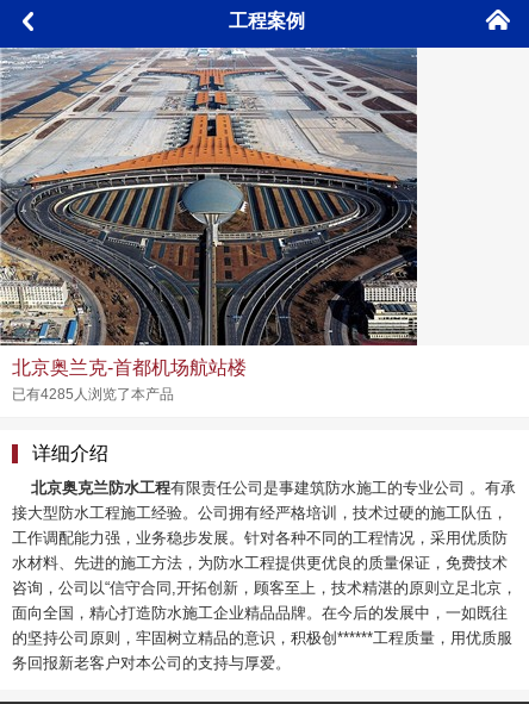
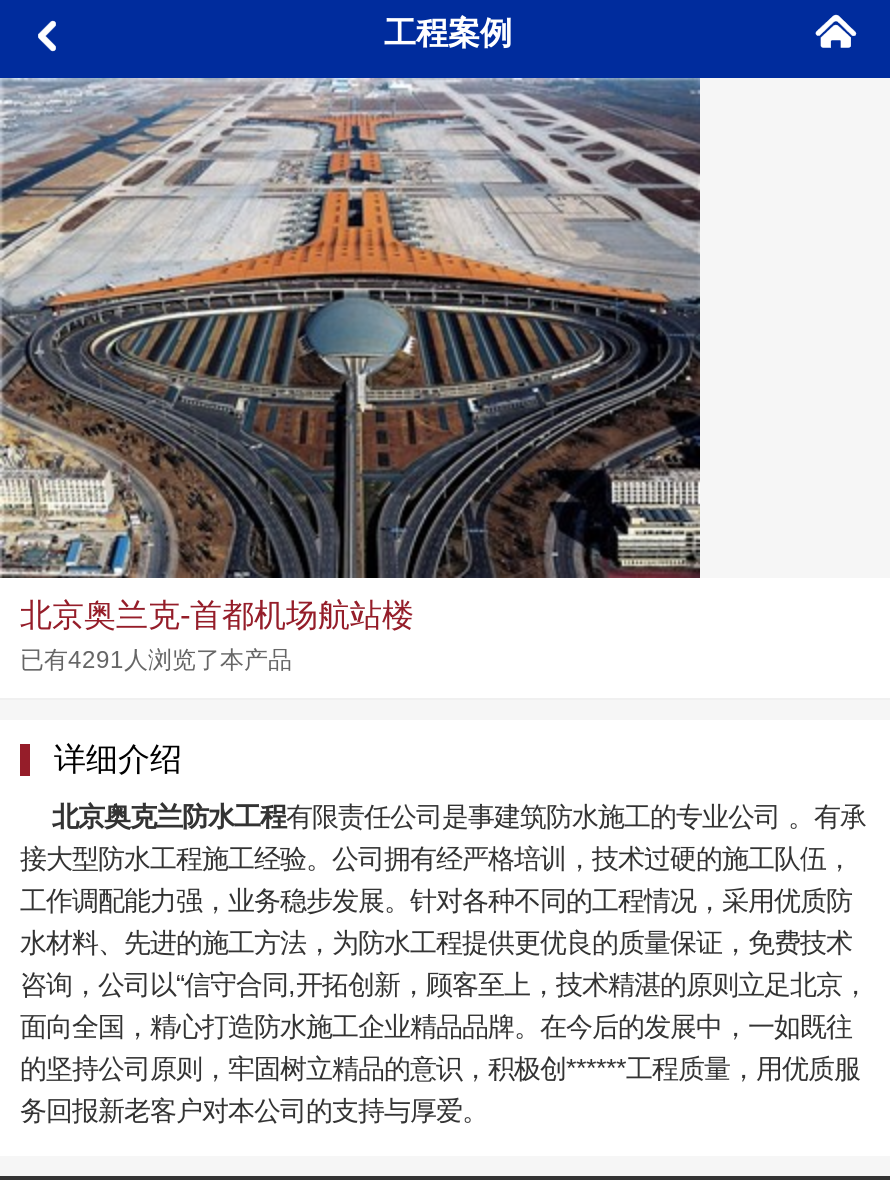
[12,386,174,403] 已有4285人浏览了本产品 -> [20,646,292,674] 已有4291人浏览了本产品

